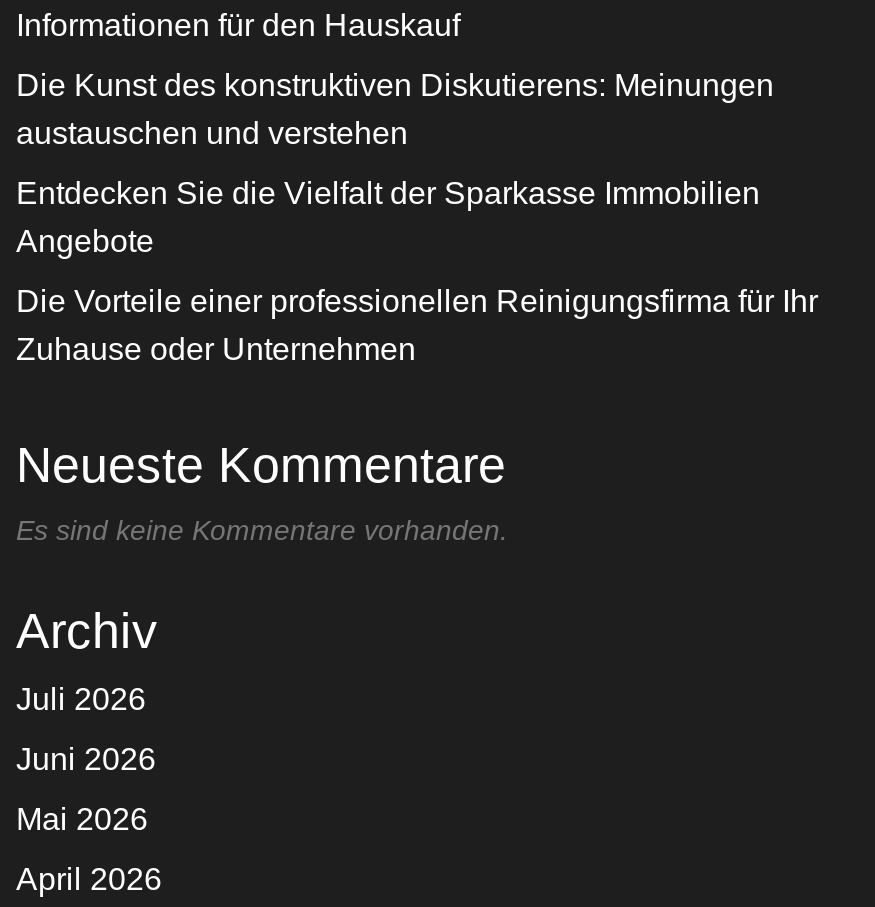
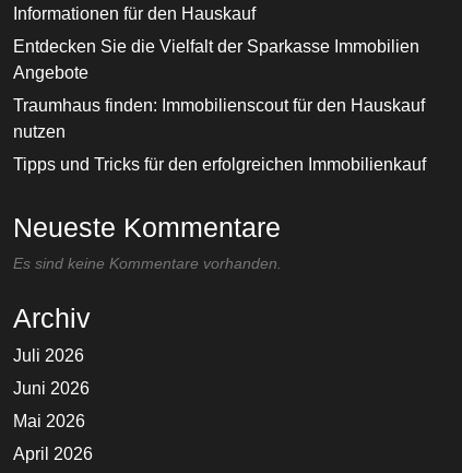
[16,69,774,151] Die Kunst des konstruktiven Diskutierens: Meinungen | austauschen und verstehen -> none
moved [16,177,760,259] -> [13,38,419,82]: Entdecken Sie die Vielfalt der Sparkasse Immobilien | Angebote
[16,285,818,367] Die Vorteile einer professionellen Reinigungsfirma für Ihr | Zuhause oder Unternehmen -> [13,97,426,174] Traumhaus finden: Immobilienscout für den Hauskauf | nutzen | Tipps und Tricks für den erfolgreichen Immobilienkauf

